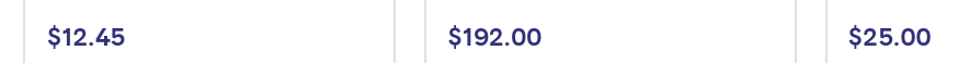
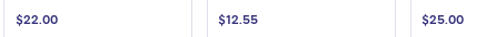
[47,23,126,53] $12.45 -> [15,12,58,28] $22.00
[447,23,541,53] $192.00 -> [218,12,258,28] $12.55

